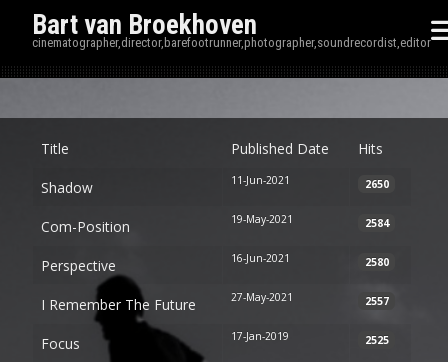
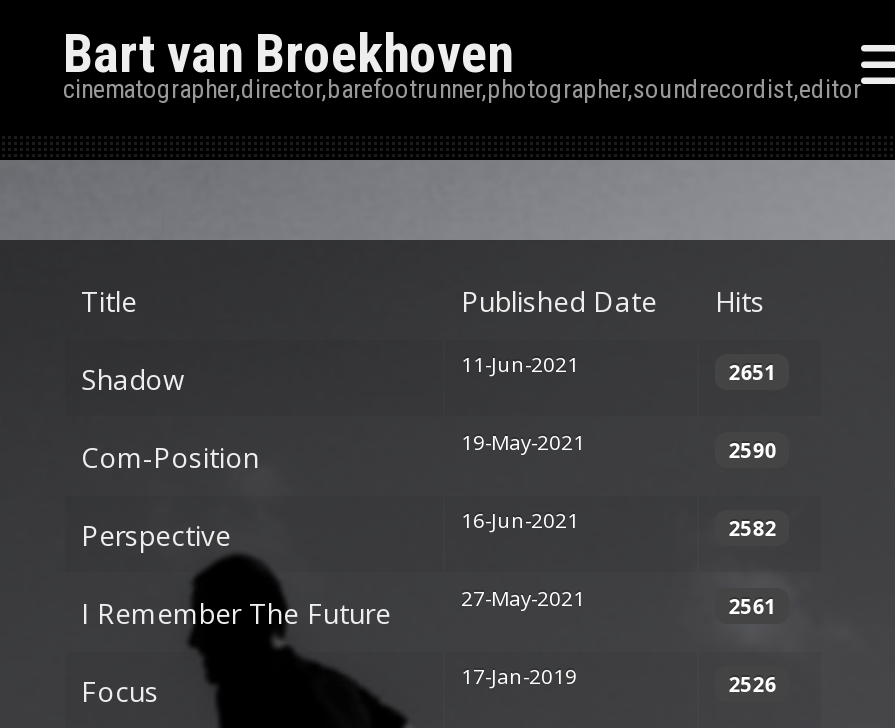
[365,177,389,191] 2650 -> [728,358,776,386] 2651
[365,216,389,230] 2584 -> [728,436,776,464] 2590
[365,255,389,269] 2580 -> [728,514,776,542] 2582
[365,294,389,308] 2557 -> [728,592,776,620] 2561
[365,333,389,347] 2525 -> [728,670,776,698] 2526

